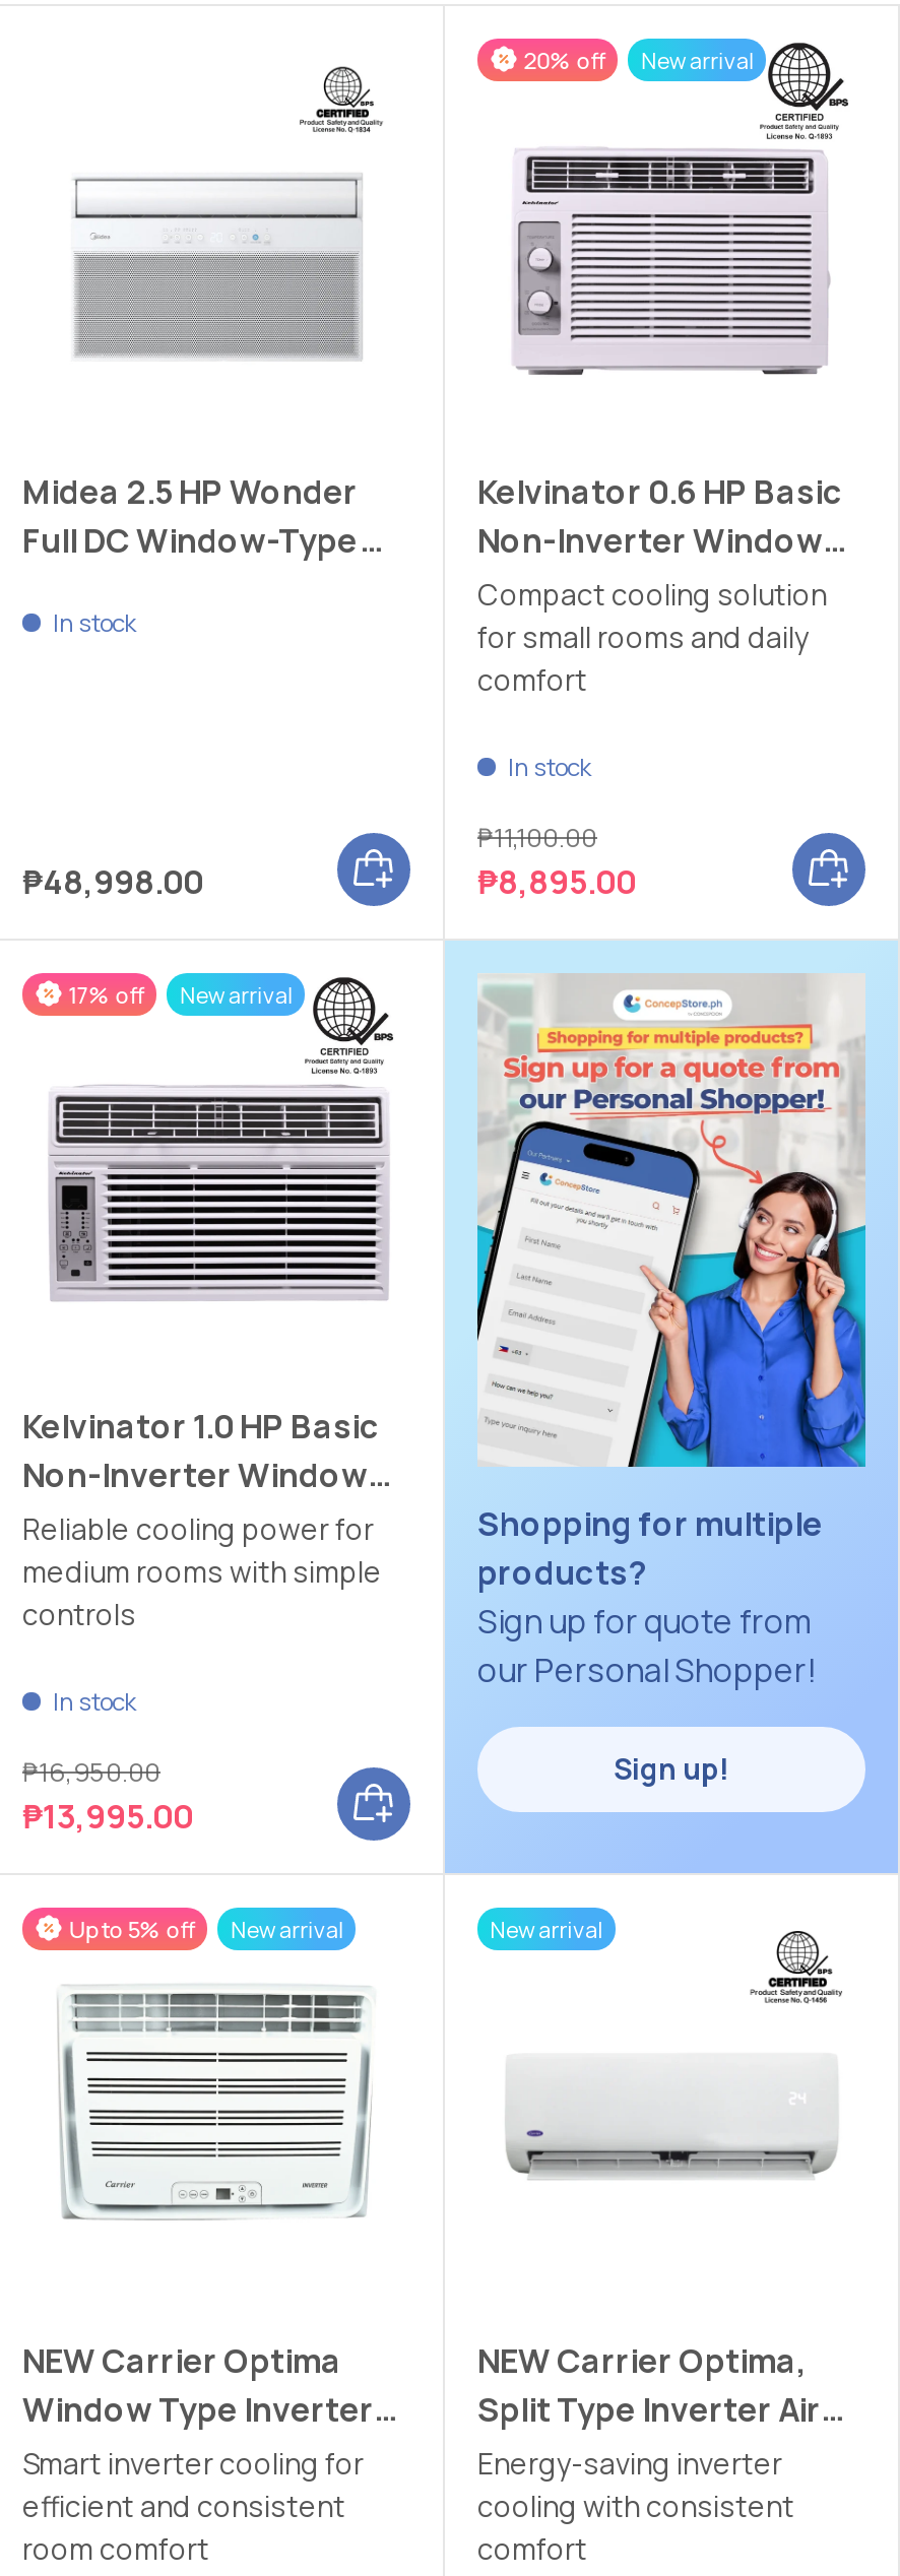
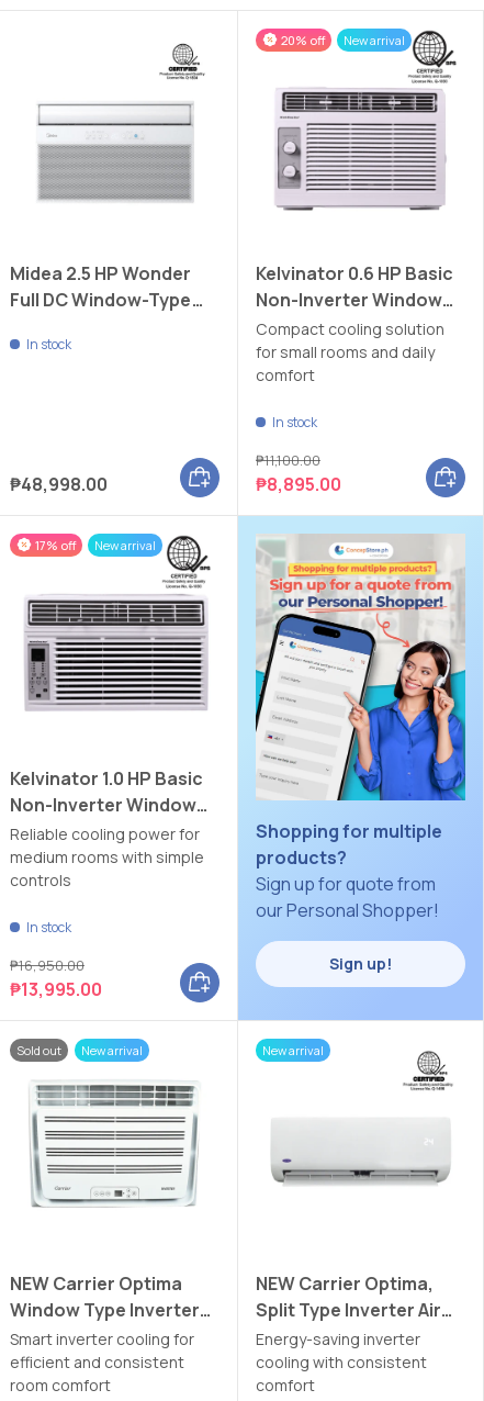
[69,1913,195,1943] Up to 5% off -> [16,1042,61,1058] Sold out

